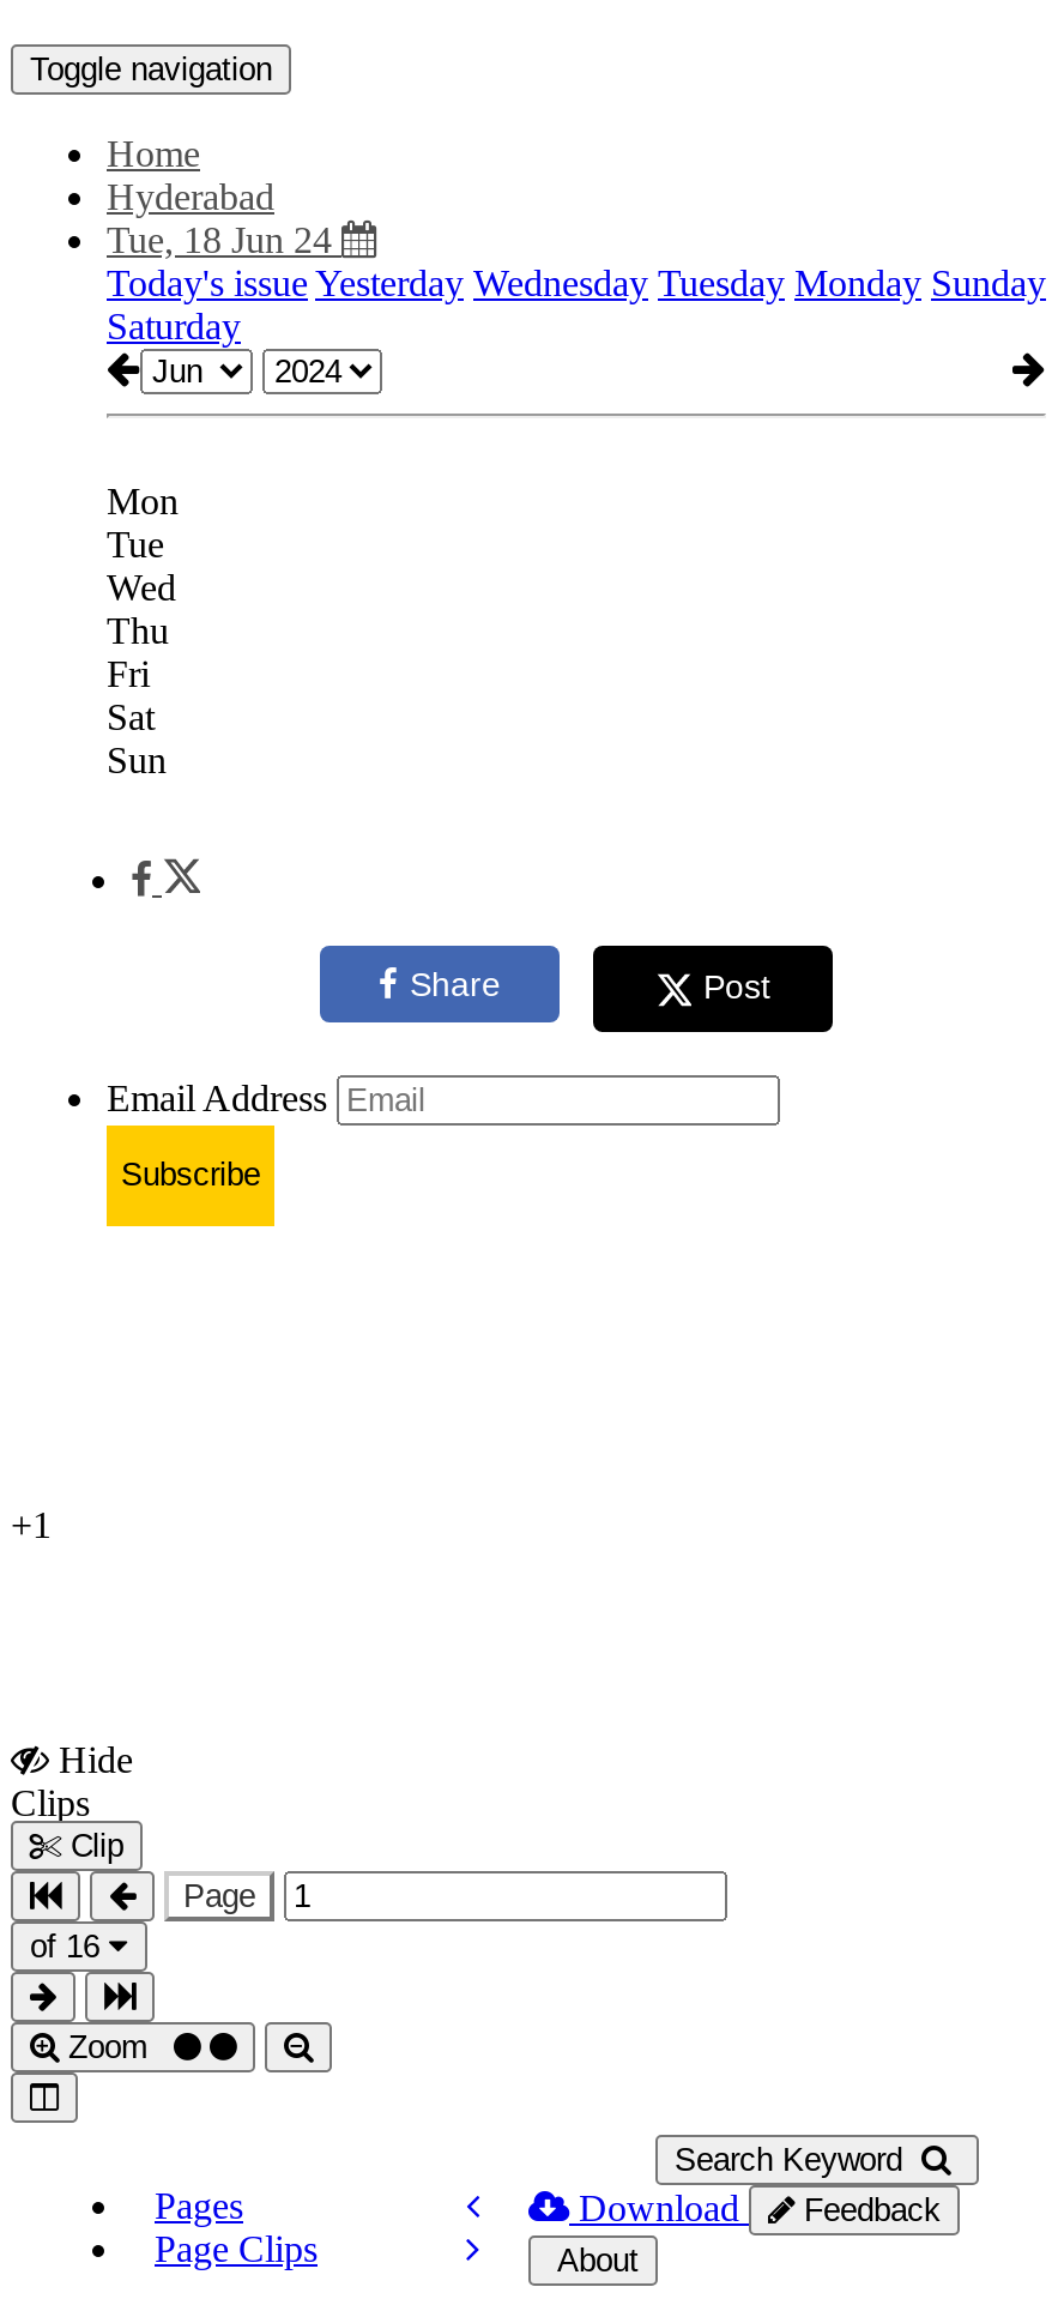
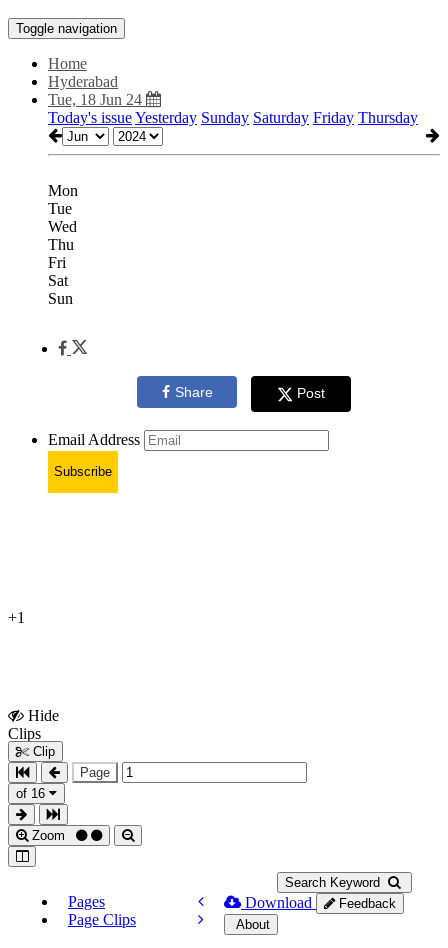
[107,263,1046,346] Today's issue Yesterday Wednesday Tuesday Monday Sunday | Saturday -> [48,109,418,126] Today's issue Yesterday Sunday Saturday Friday Thursday

